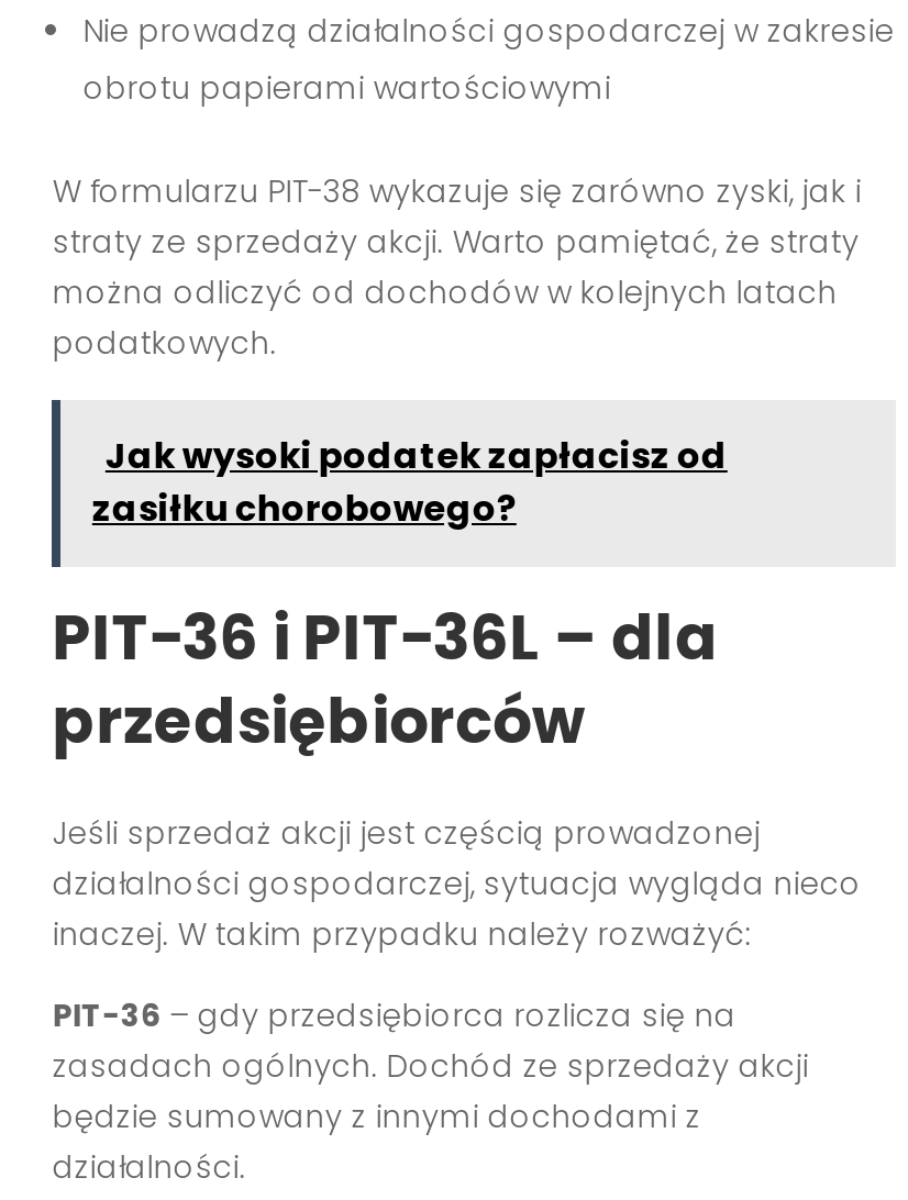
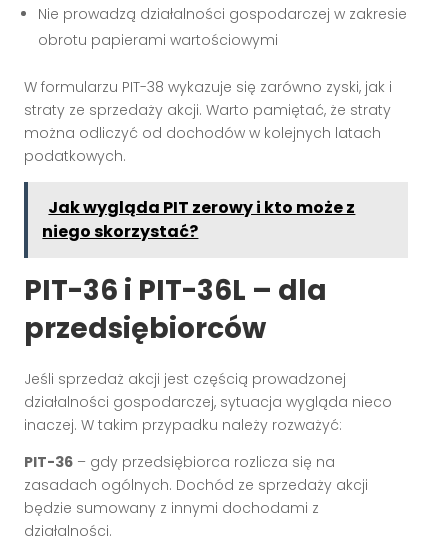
[92,430,727,533] Jak wysoki podatek zapłacisz od | zasiłku chorobowego? -> [42,196,355,243] Jak wygląda PIT zerowy i kto może z | niego skorzystać?

